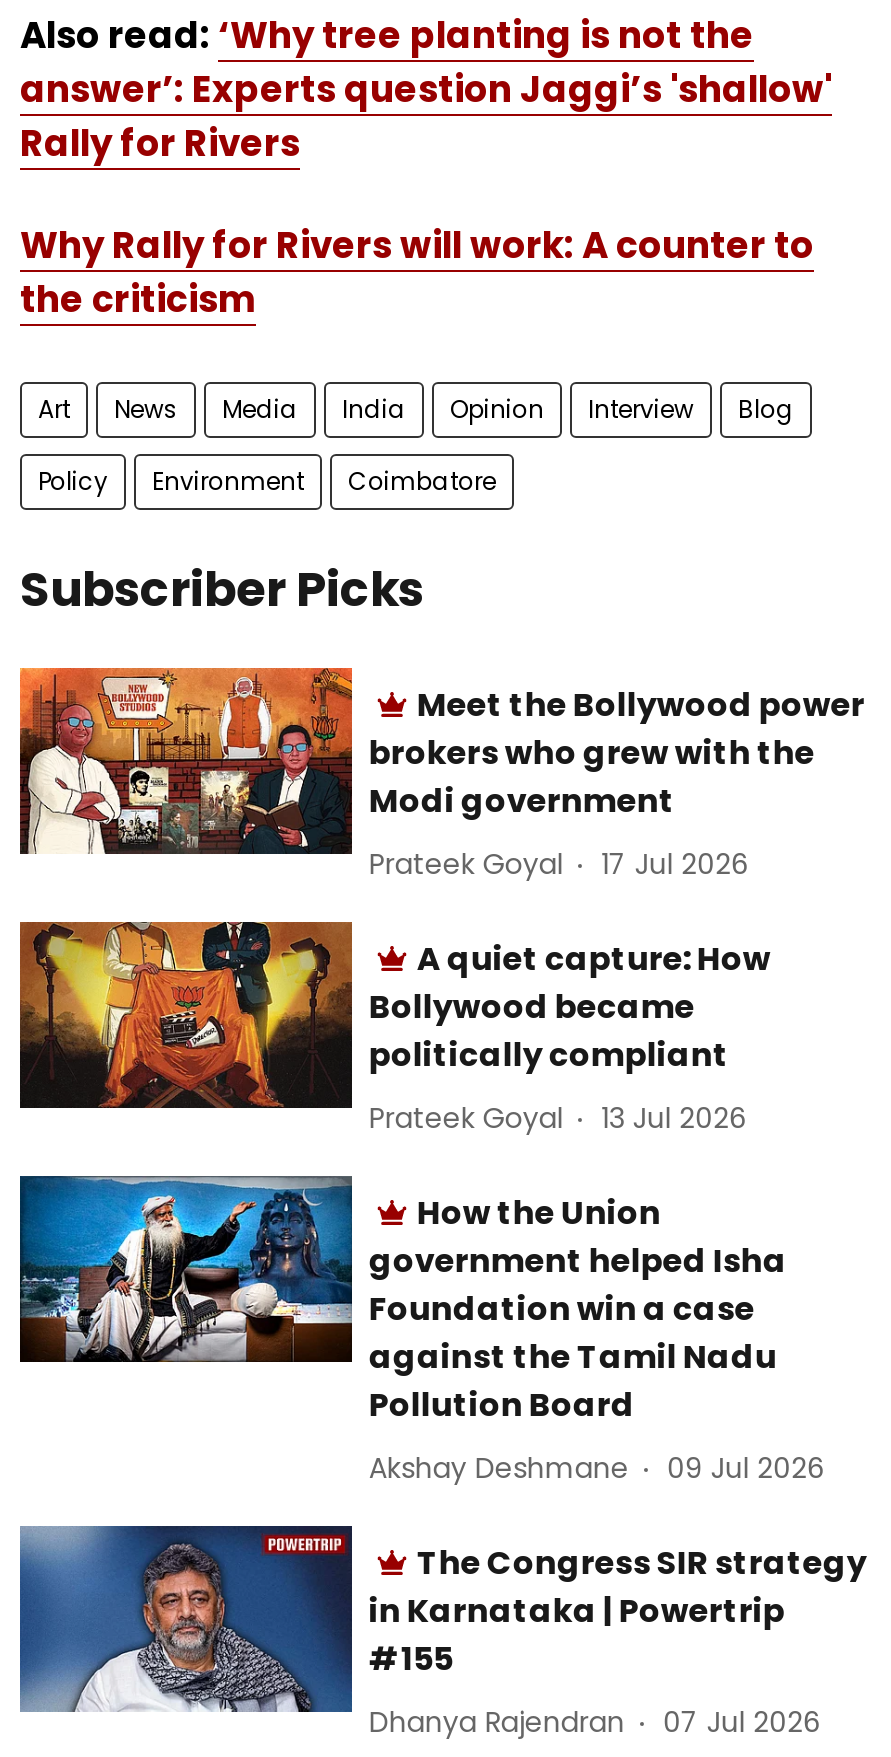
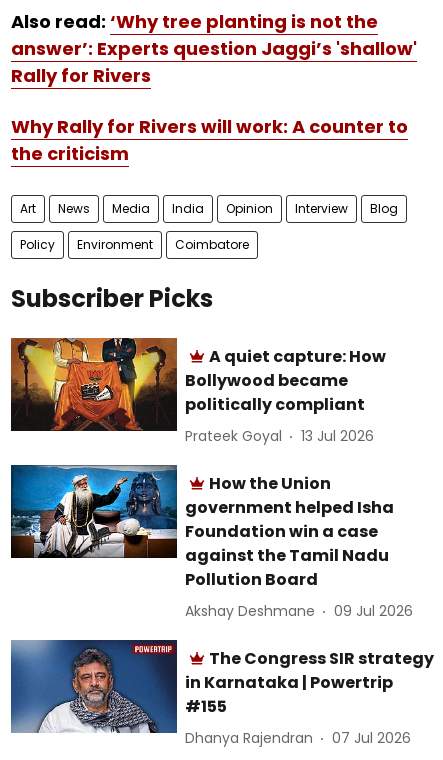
[18,666,865,884] [image] | Meet the Bollywood power | brokers who grew with the | Modi government | Prateek Goyal | 17 Jul 2026 -> none

